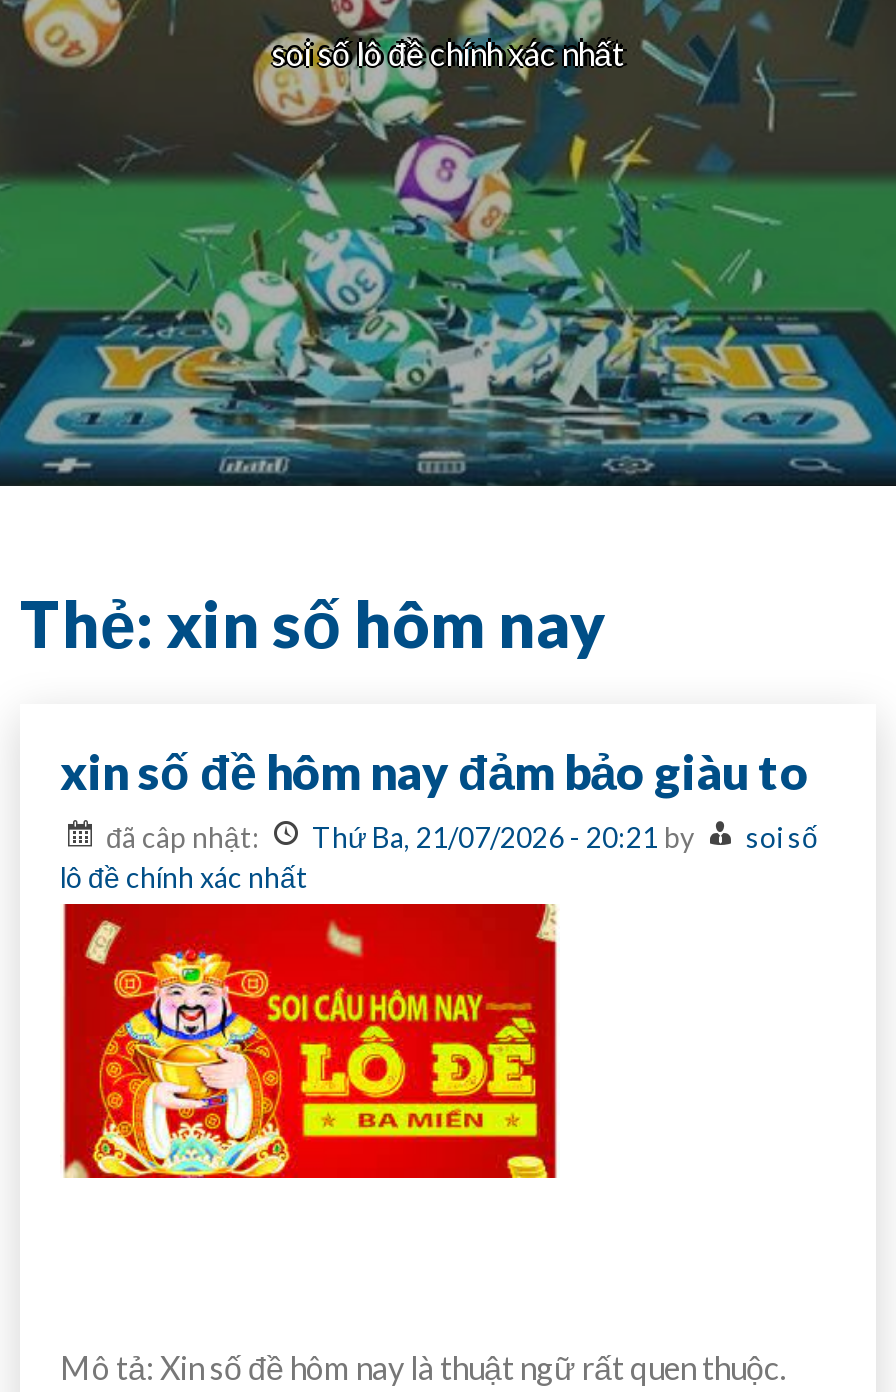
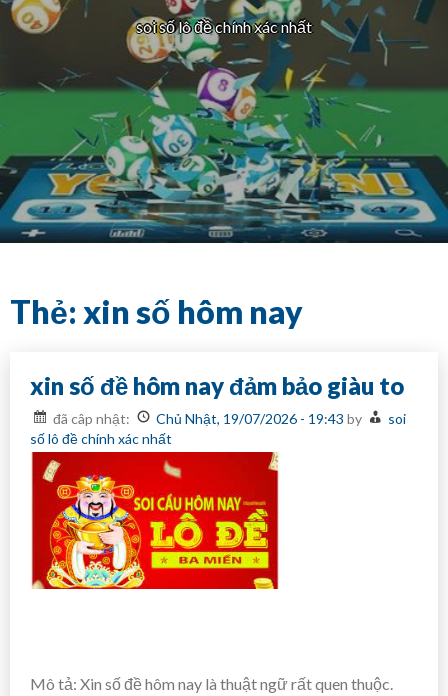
[60,820,818,894] Thứ Ba, 21/07/2026 - 20:21 by | soi số | lô đề chính xác nhất -> [30,410,406,447] Chủ Nhật, 19/07/2026 - 19:43 by | soi | số lô đề chính xác nhất

